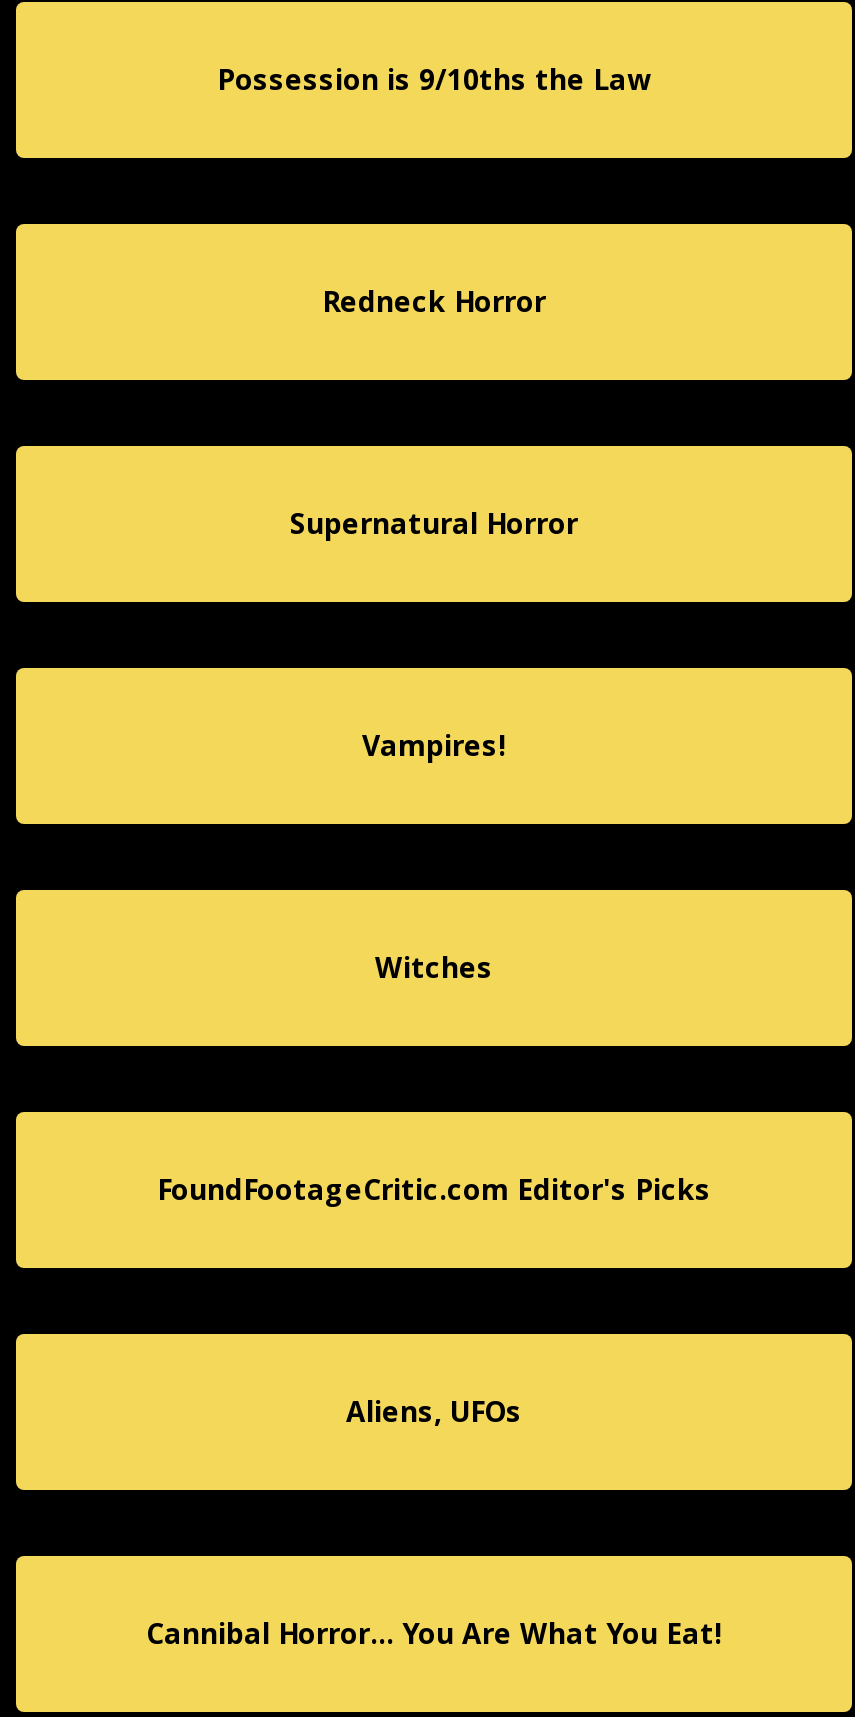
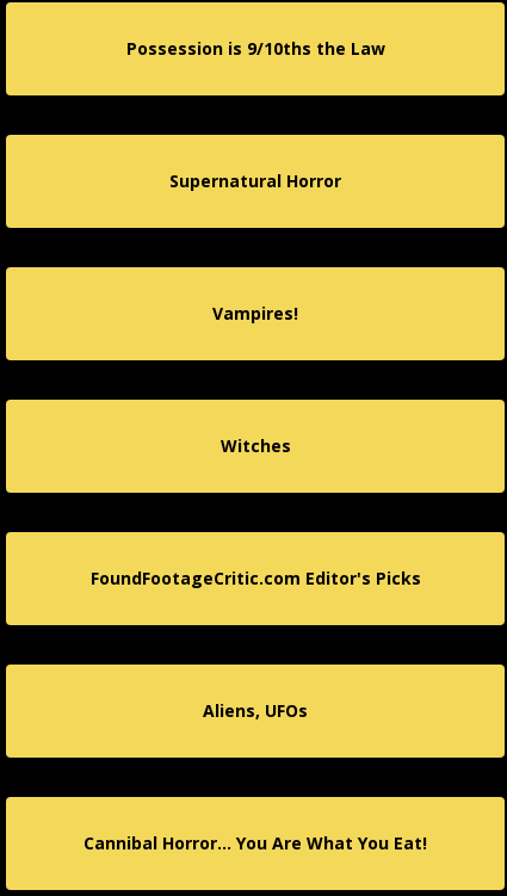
[322,282,546,320] Redneck Horror -> none

